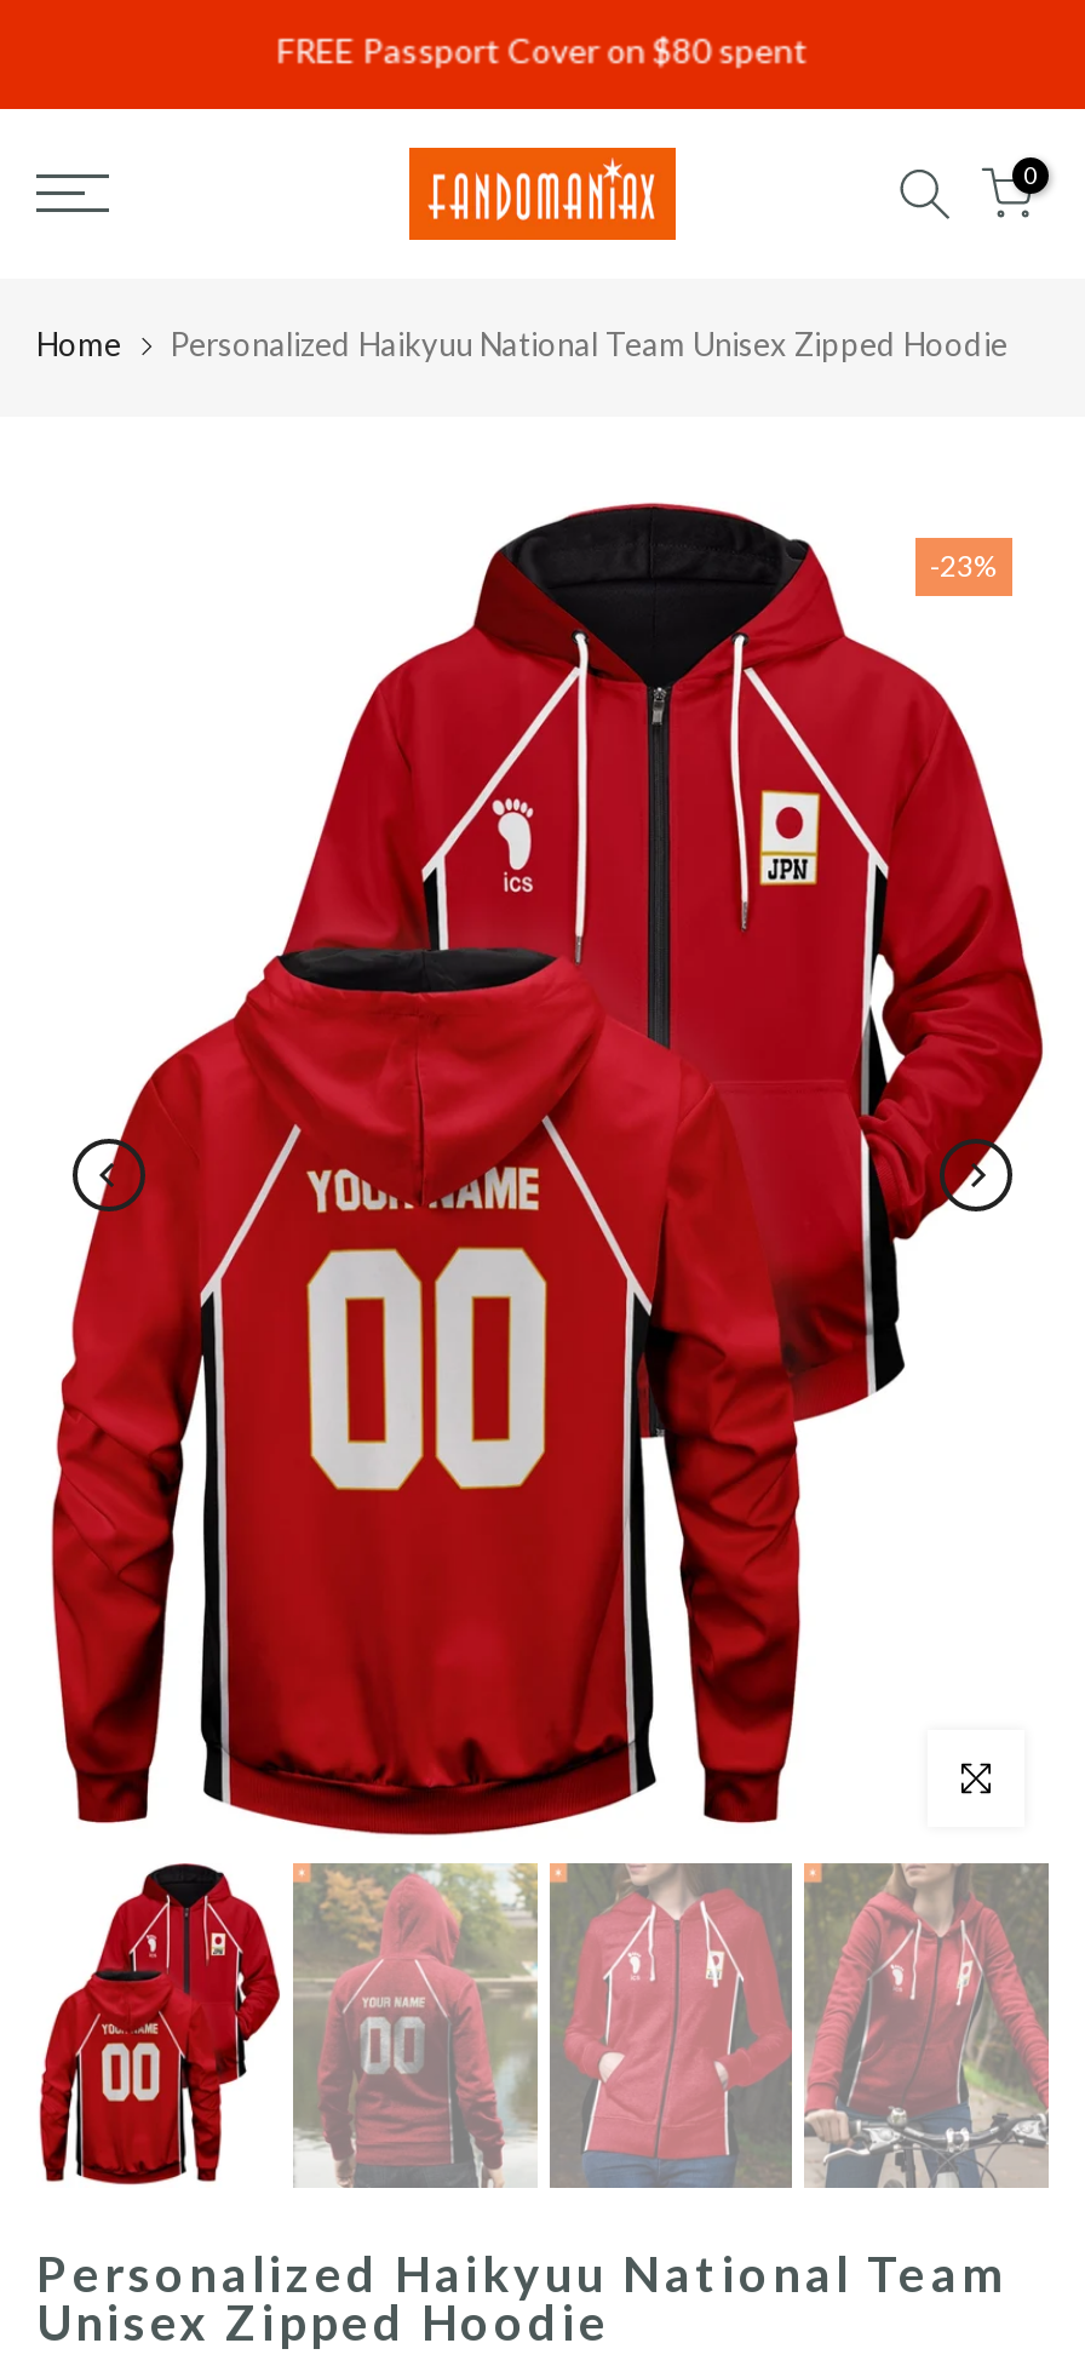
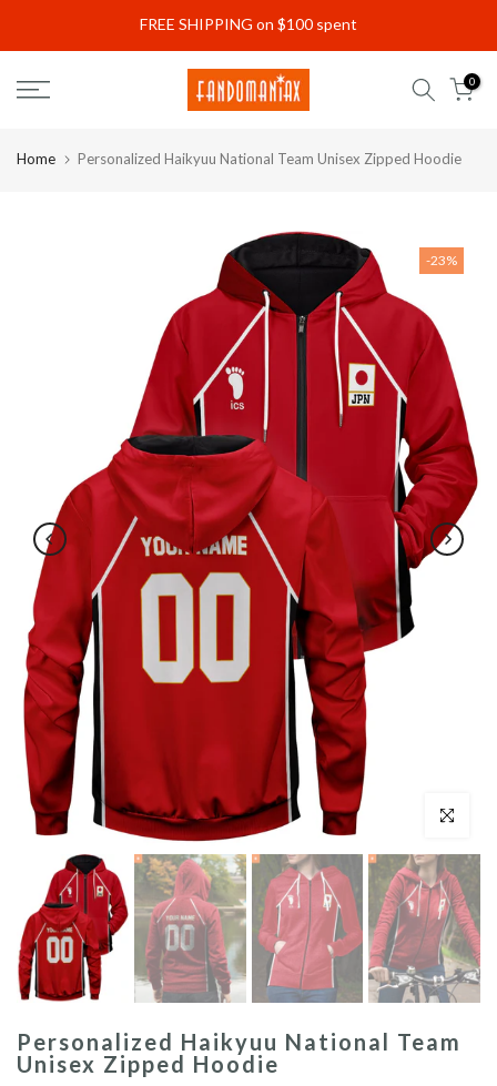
[277,28,808,69] FREE Passport Cover on $80 spent -> [140,14,357,33] FREE SHIPPING on $100 spent

